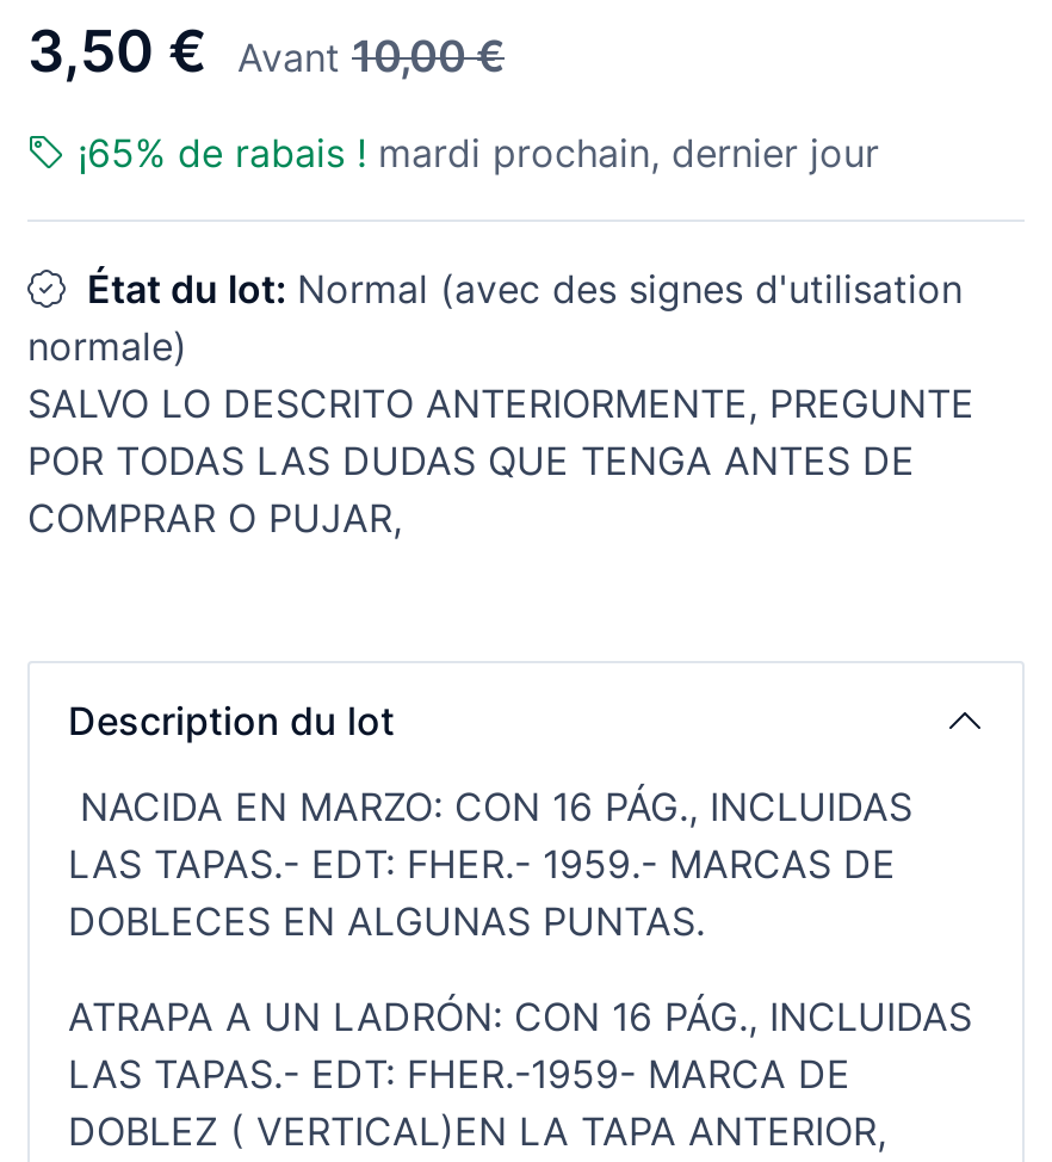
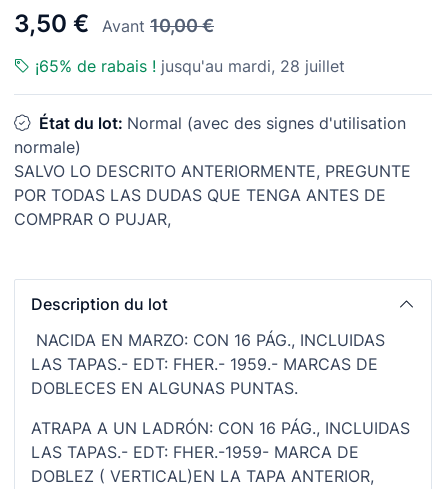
[78,129,879,177] ¡65% de rabais ! mardi prochain, dernier jour -> [35,56,345,76] ¡65% de rabais ! jusqu'au mardi, 28 juillet

